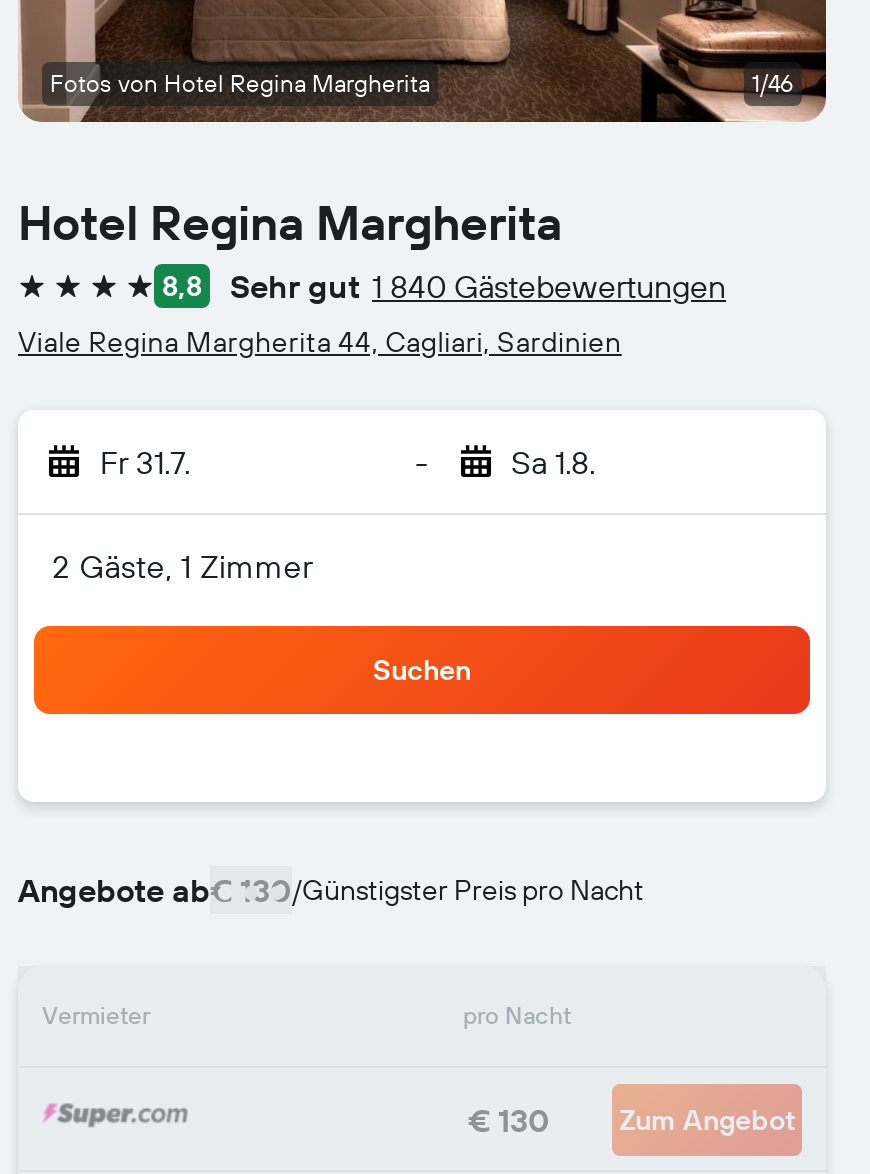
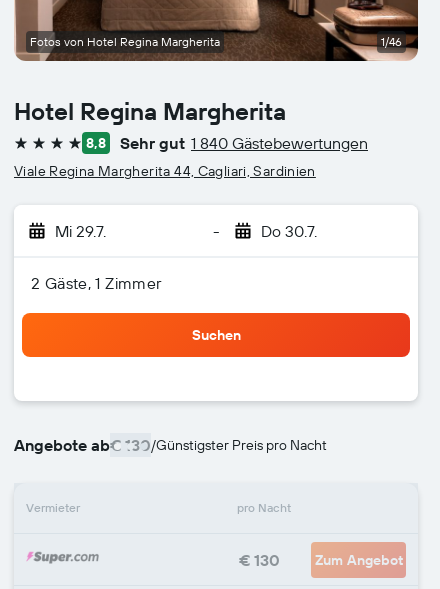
[100,442,190,482] Fr 31.7. -> [55,221,106,241] Mi 29.7.
[511,442,595,482] Sa 1.8. -> [260,221,316,241] Do 30.7.

